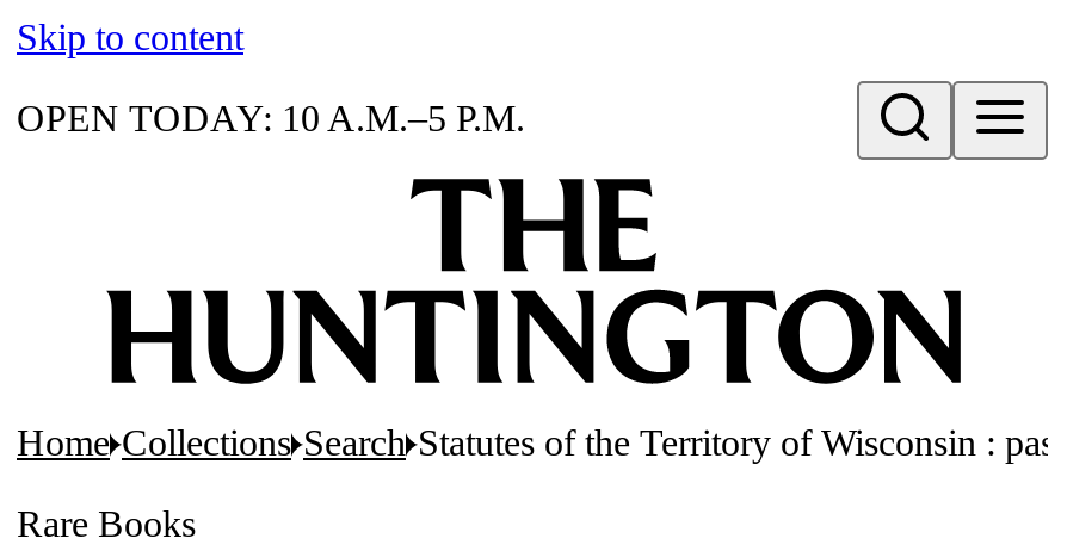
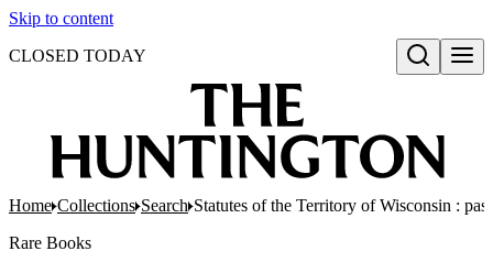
[17,98,525,138] OPEN TODAY: 10 A.M.–5 P.M. -> [9,46,146,65] CLOSED TODAY

